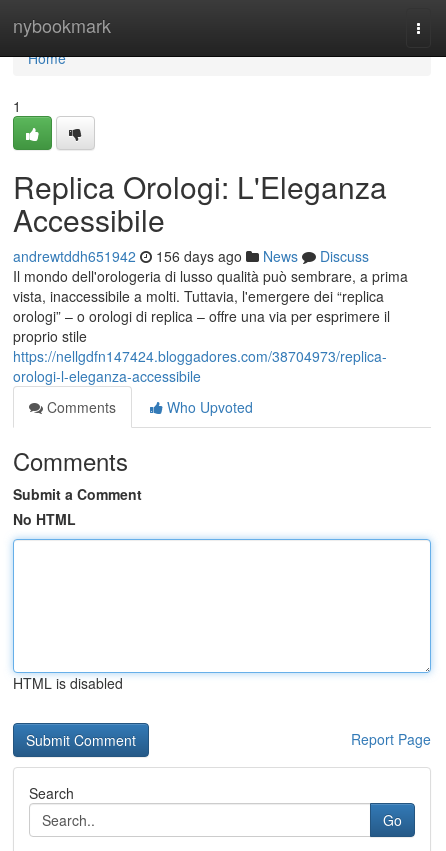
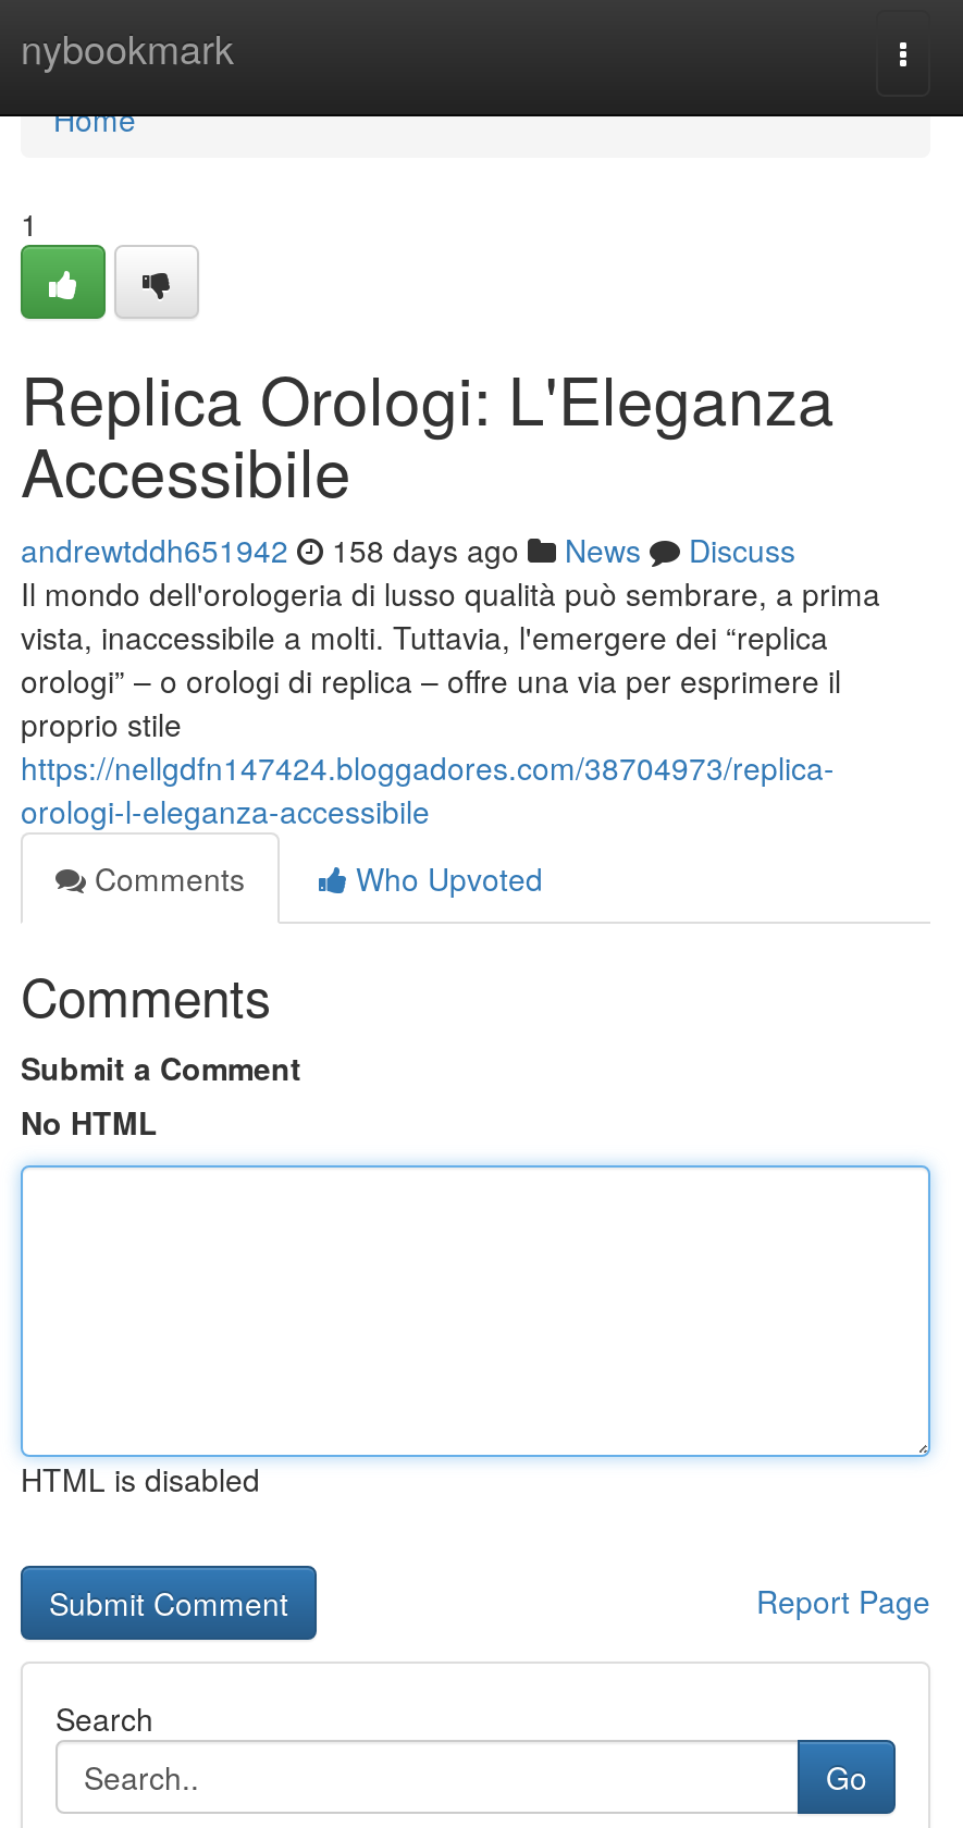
[13,246,369,266] andrewtddh651942 156 days ago News Discuss -> [21,528,795,571] andrewtddh651942 158 days ago News Discuss

